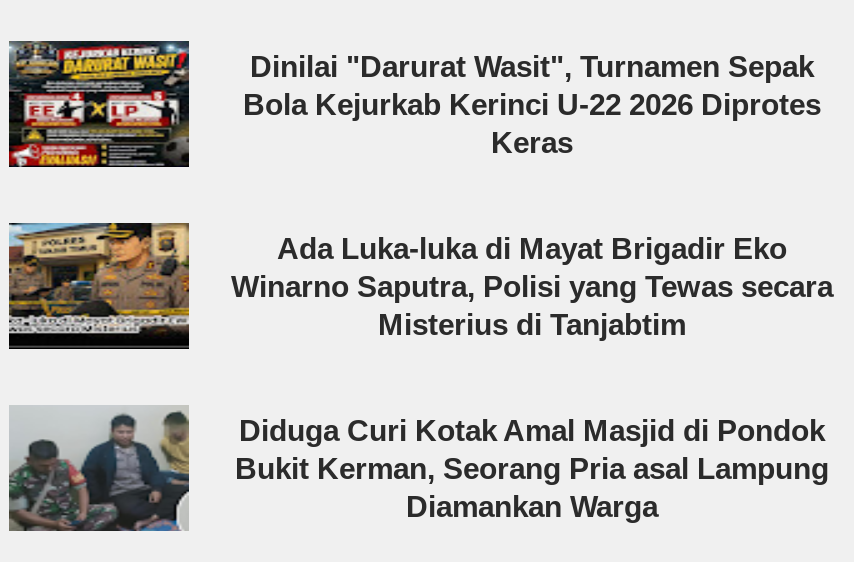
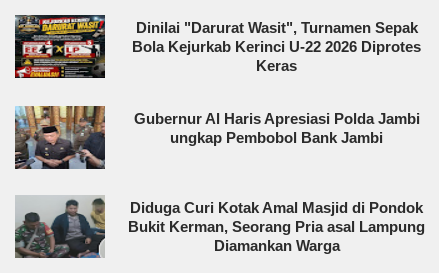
[9,221,833,351] [image] | Ada Luka-luka di Mayat Brigadir Eko | Winarno Saputra, Polisi yang Tewas secara | Misterius di Tanjabtim -> [15,105,419,170] [image] | Gubernur Al Haris Apresiasi Polda Jambi | ungkap Pembobol Bank Jambi

